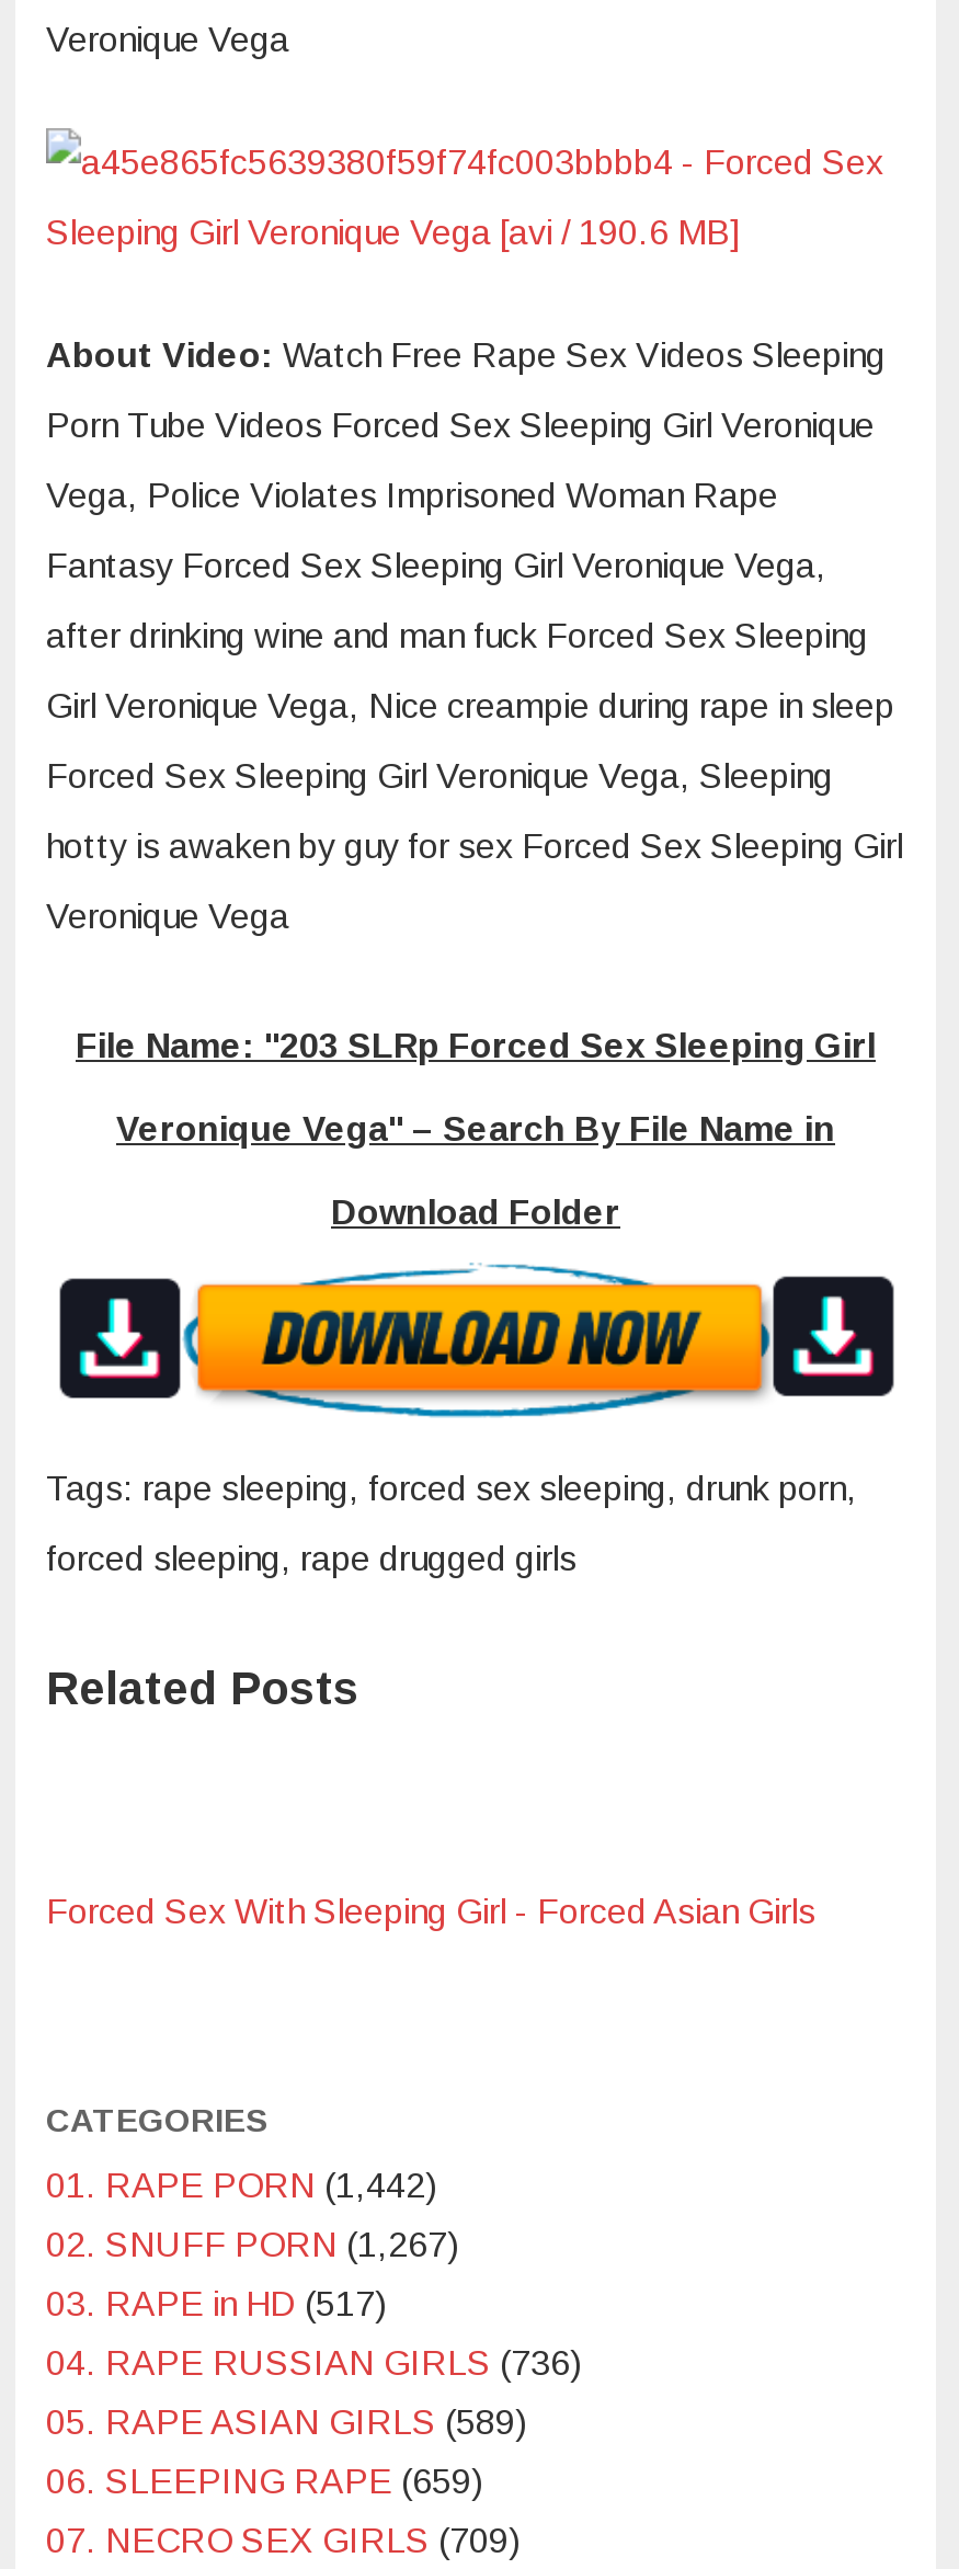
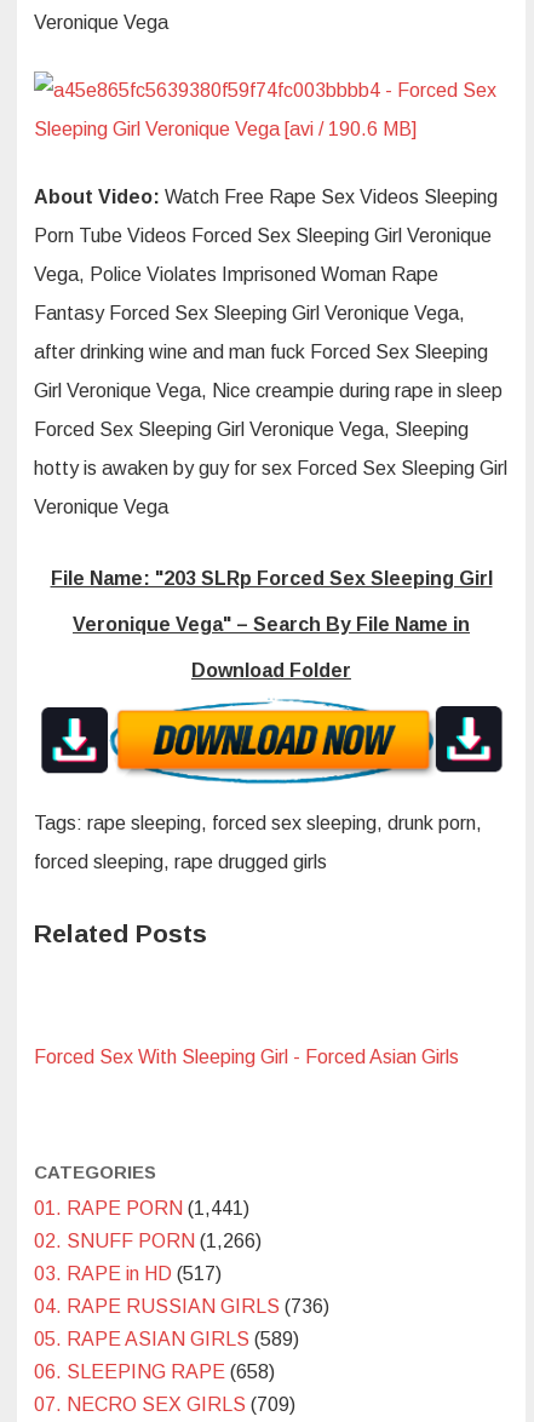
[46,2167,436,2204] 01. RAPE PORN (1,442) -> [34,1198,249,1219] 01. RAPE PORN (1,441)
[46,2226,458,2263] 02. SNUFF PORN (1,267) -> [34,1231,262,1251] 02. SNUFF PORN (1,266)
[46,2463,482,2500] 06. SLEEPING RAPE (659) -> [34,1362,275,1382] 06. SLEEPING RAPE (658)

